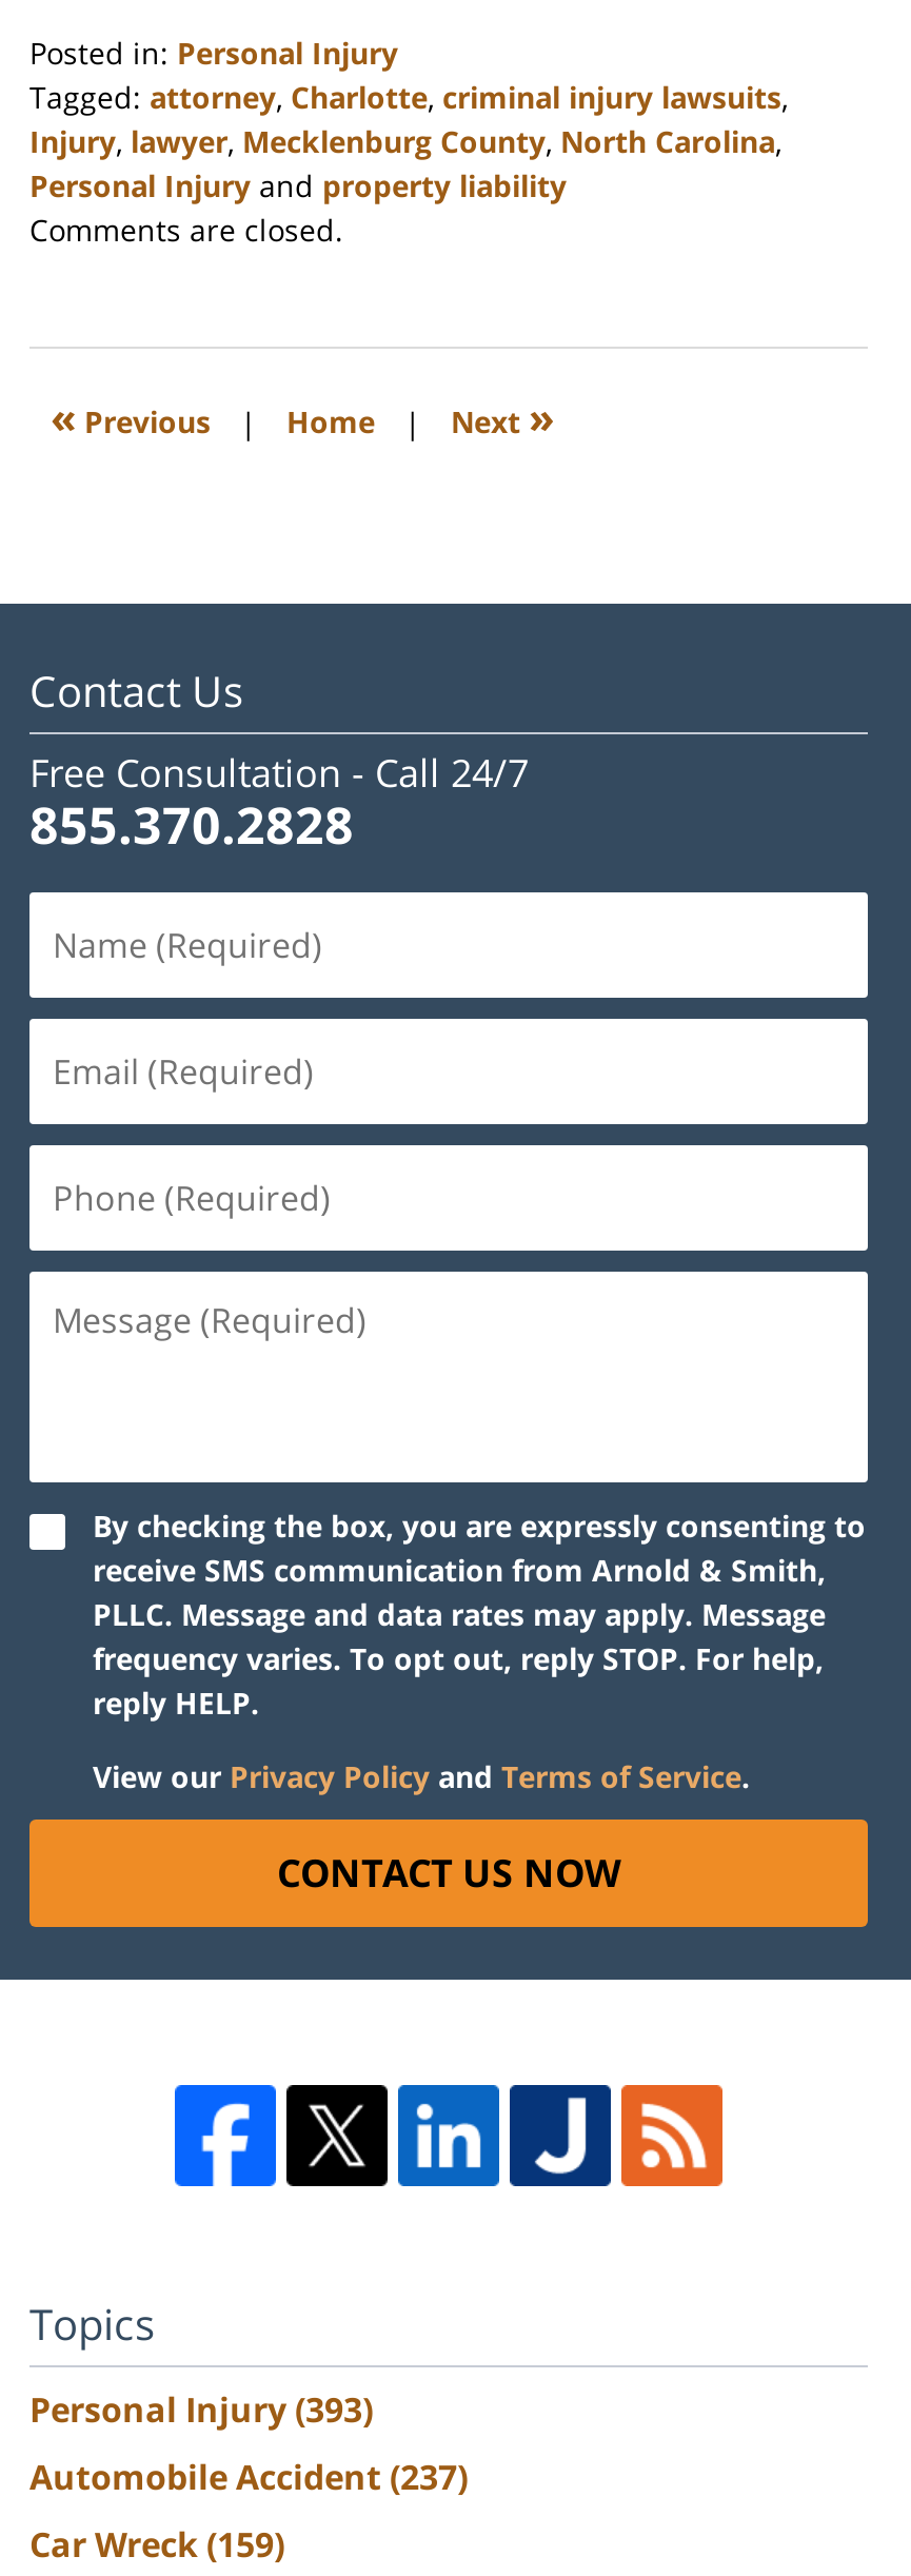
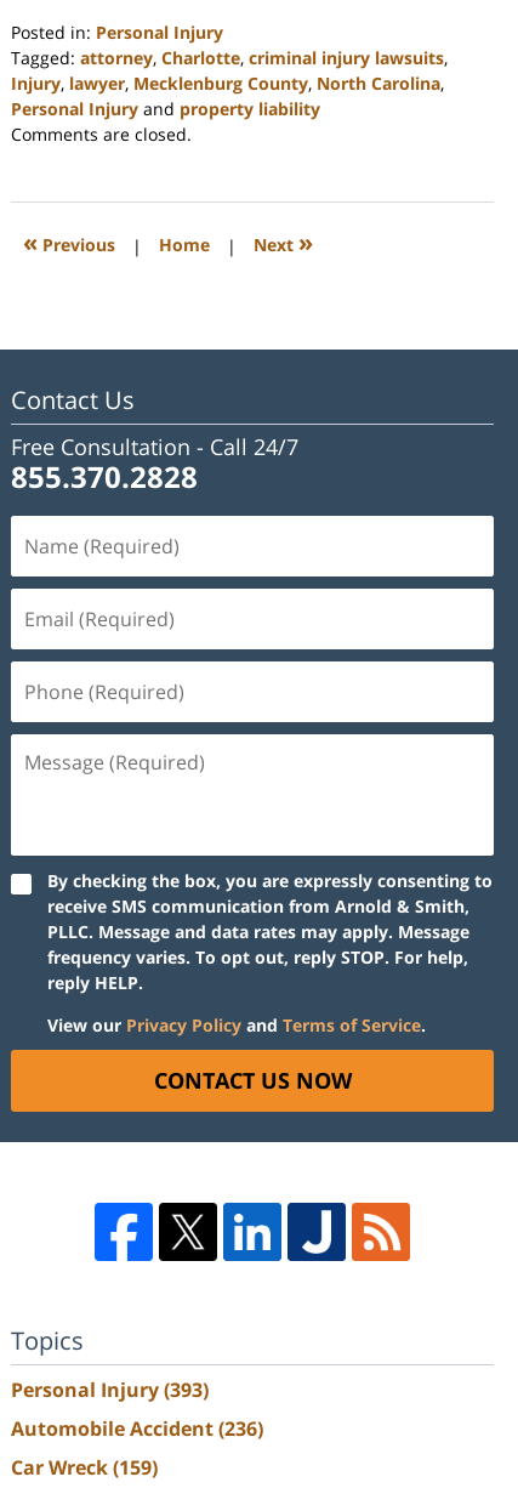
[29,2453,468,2500] Automobile Accident (237) -> [11,1415,263,1442] Automobile Accident (236)

